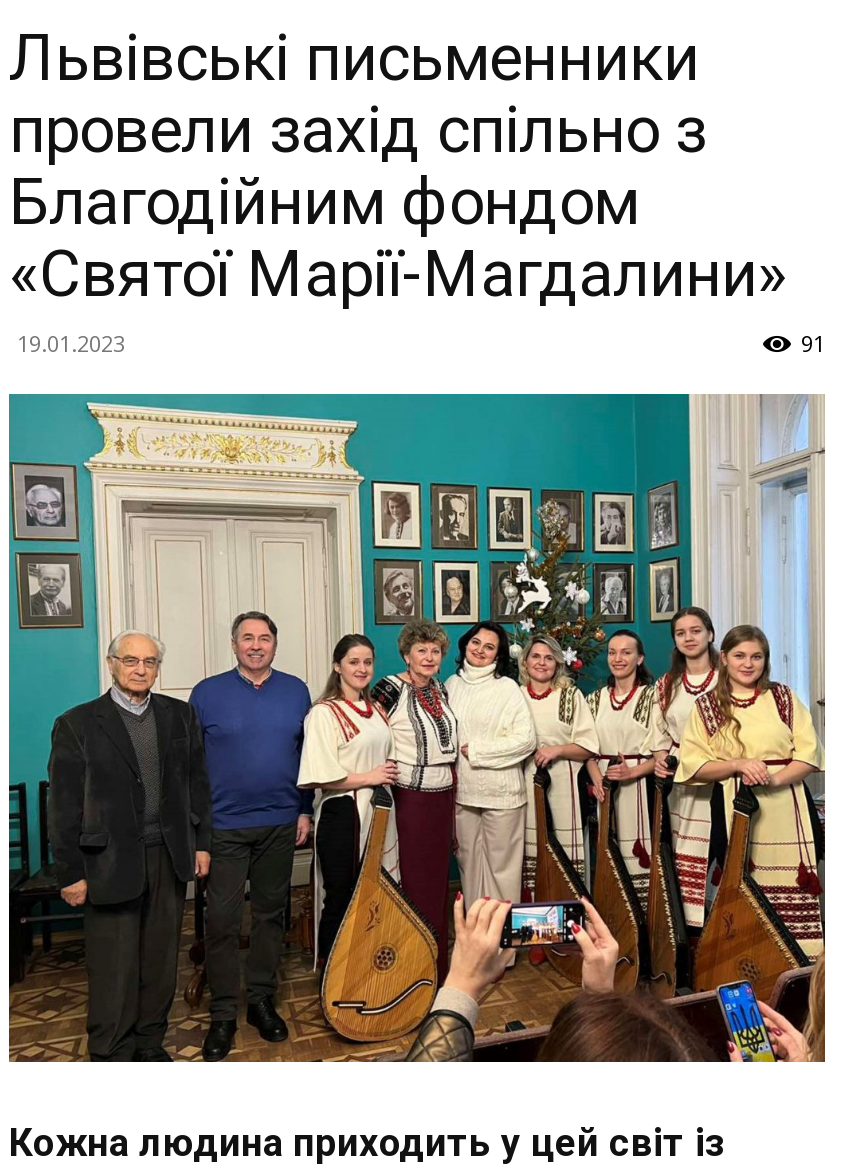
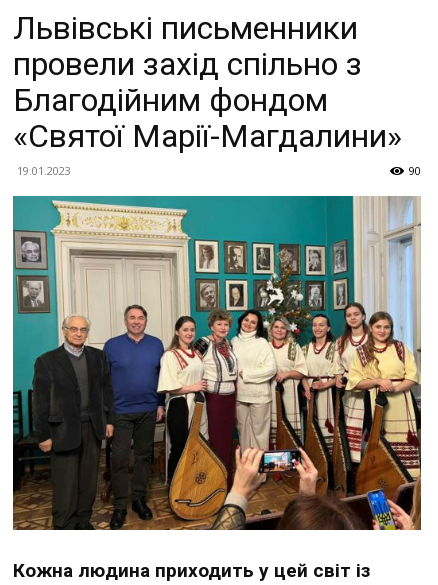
[801,328,825,358] 91 -> [409,163,421,178] 90

